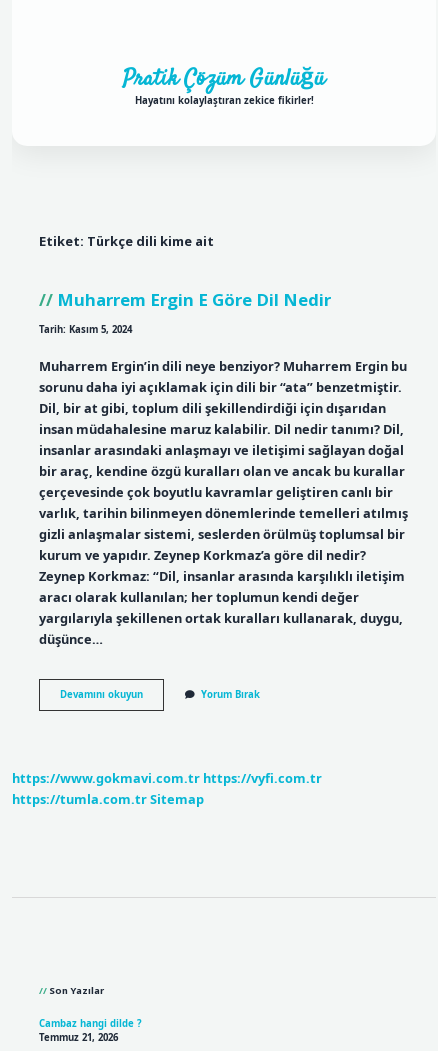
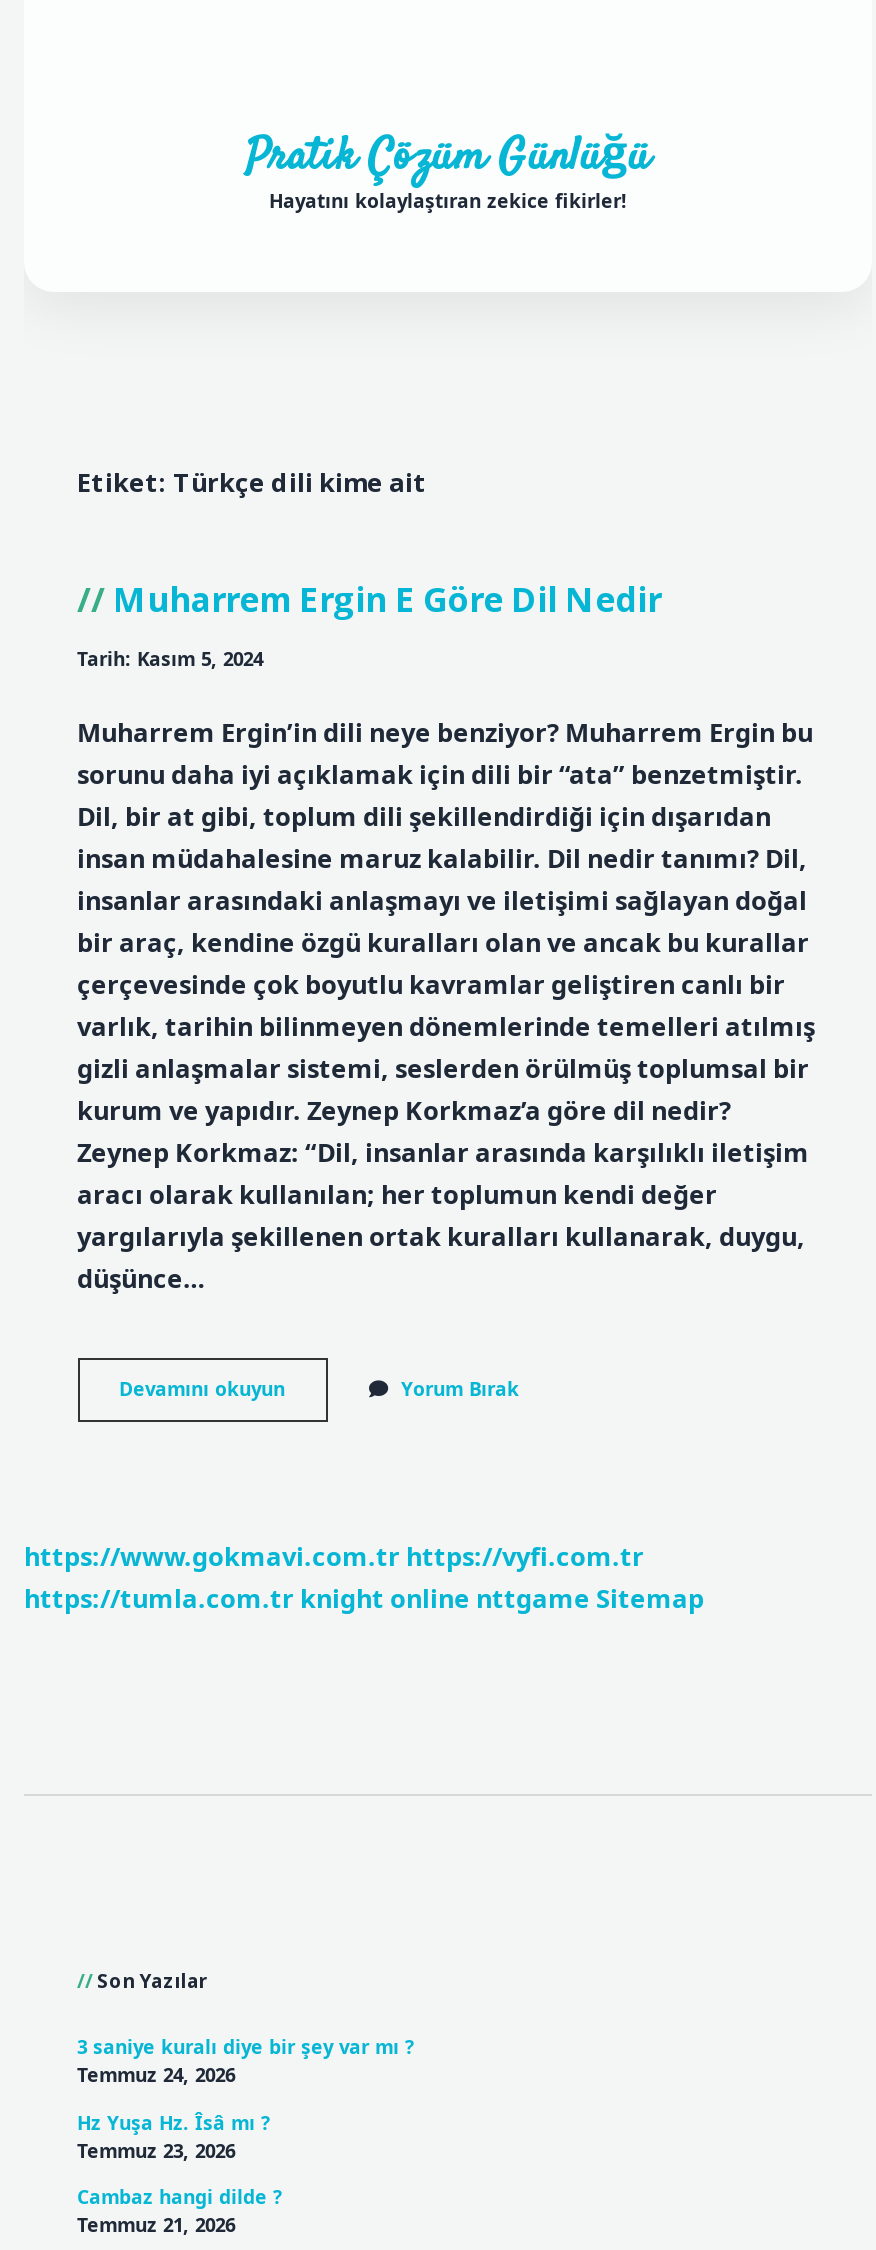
[12,790,204,808] https://tumla.com.tr Sitemap -> [24,1581,704,1617] https://tumla.com.tr knight online nttgame Sitemap
none -> [77,2035,415,2164] 3 saniye kuralı diye bir şey var mı ? | Temmuz 24, 2026 | Hz Yuşa Hz. Îsâ mı ? | Temmuz 23, 2026

